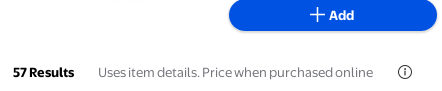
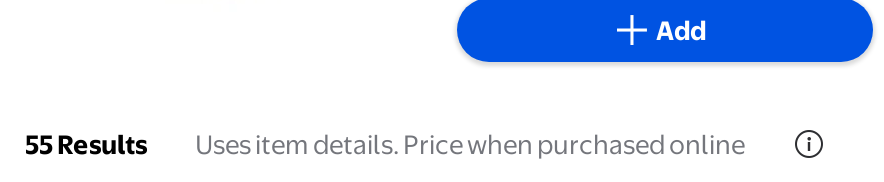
[13,63,373,80] 57 Results Uses item details. Price when purchased online -> [25,127,745,160] 55 Results Uses item details. Price when purchased online

